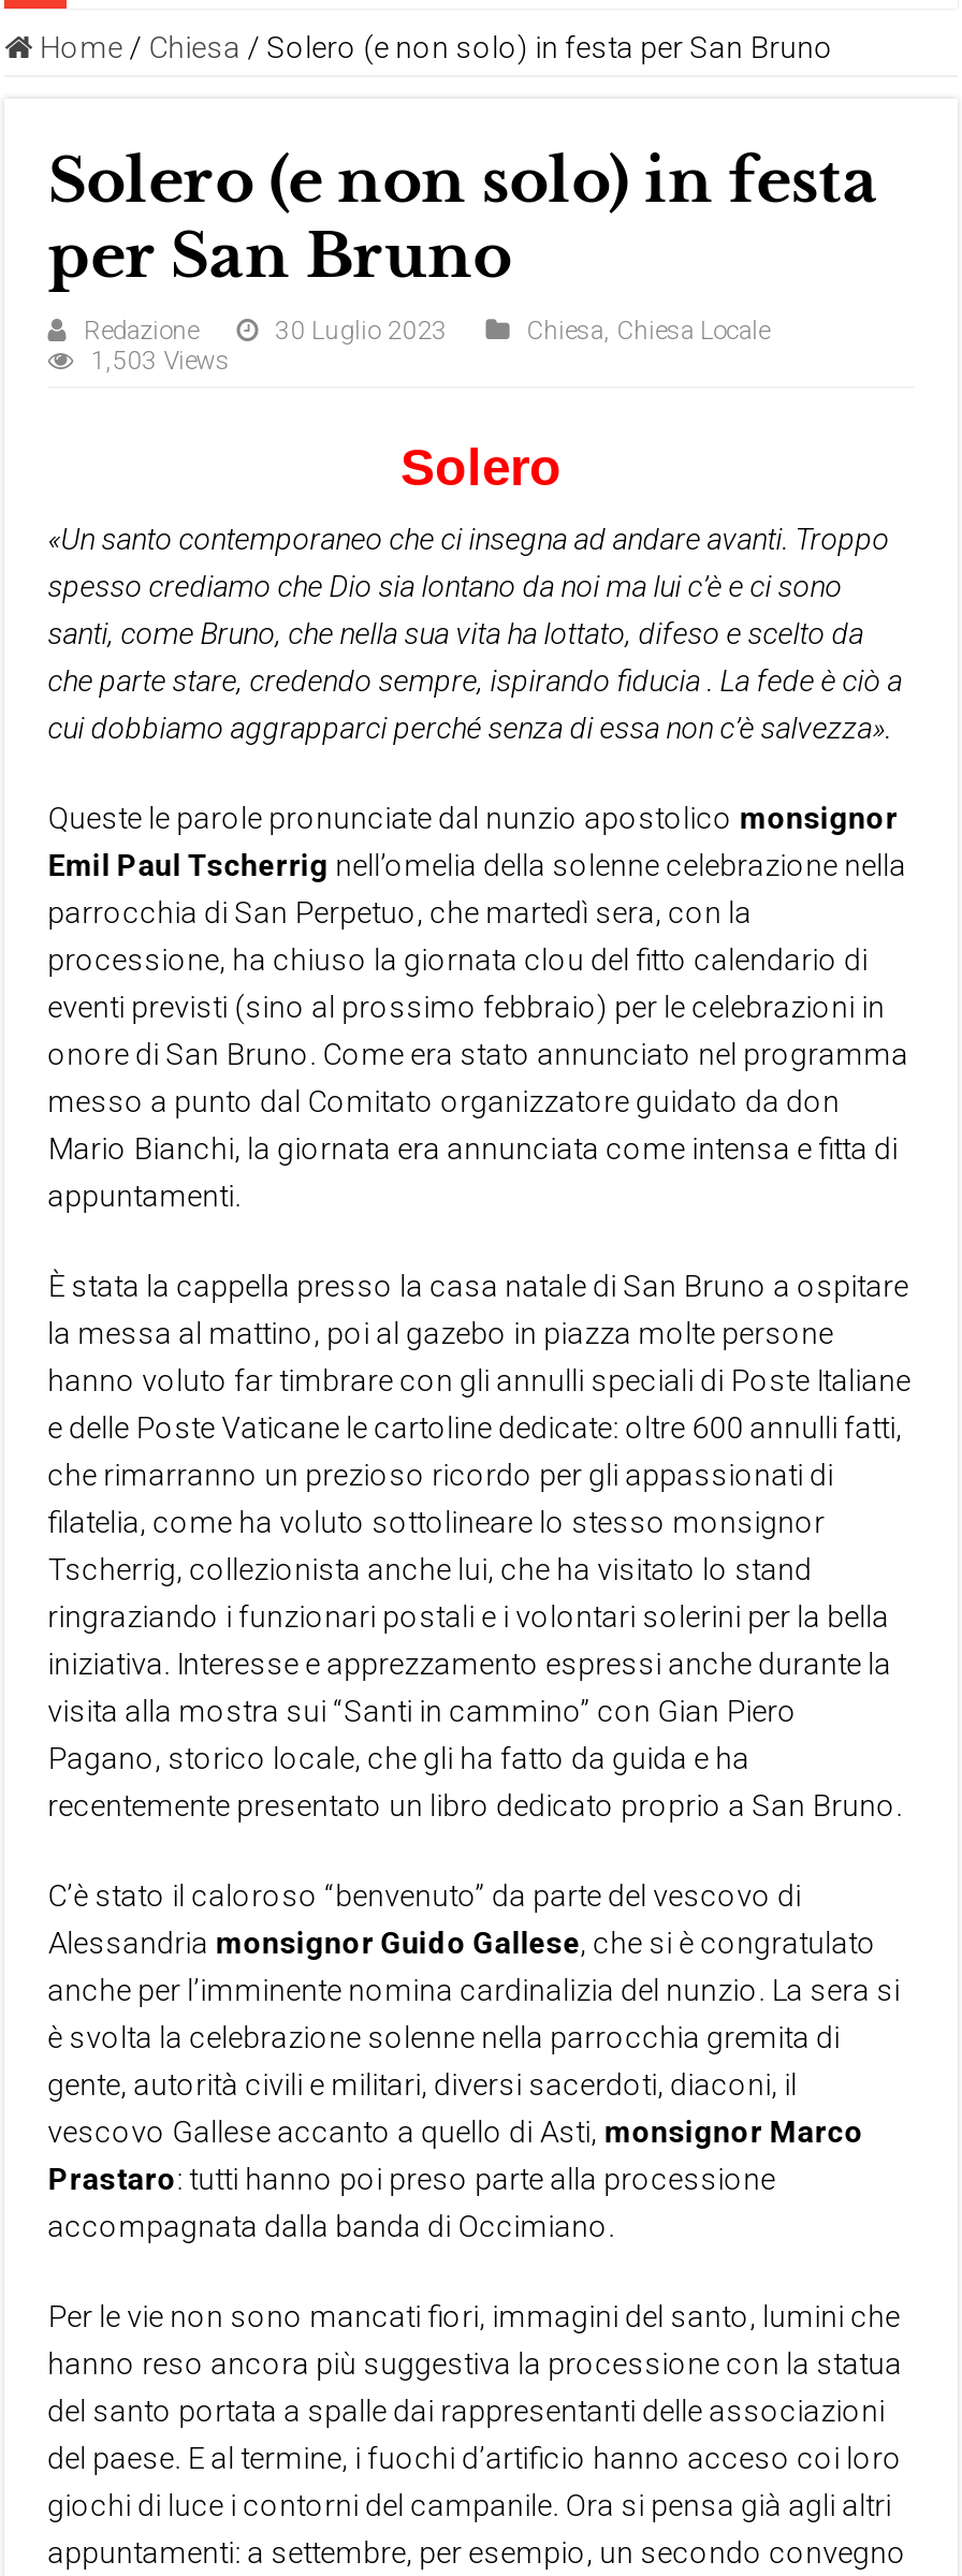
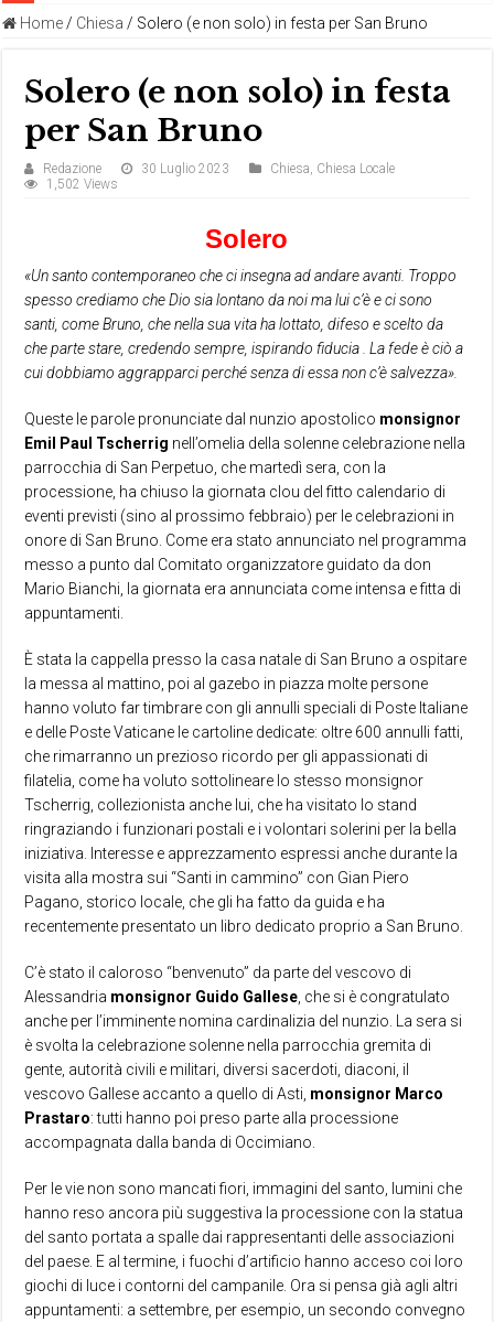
[91,346,230,376] 1,503 Views -> [47,177,118,192] 1,502 Views

